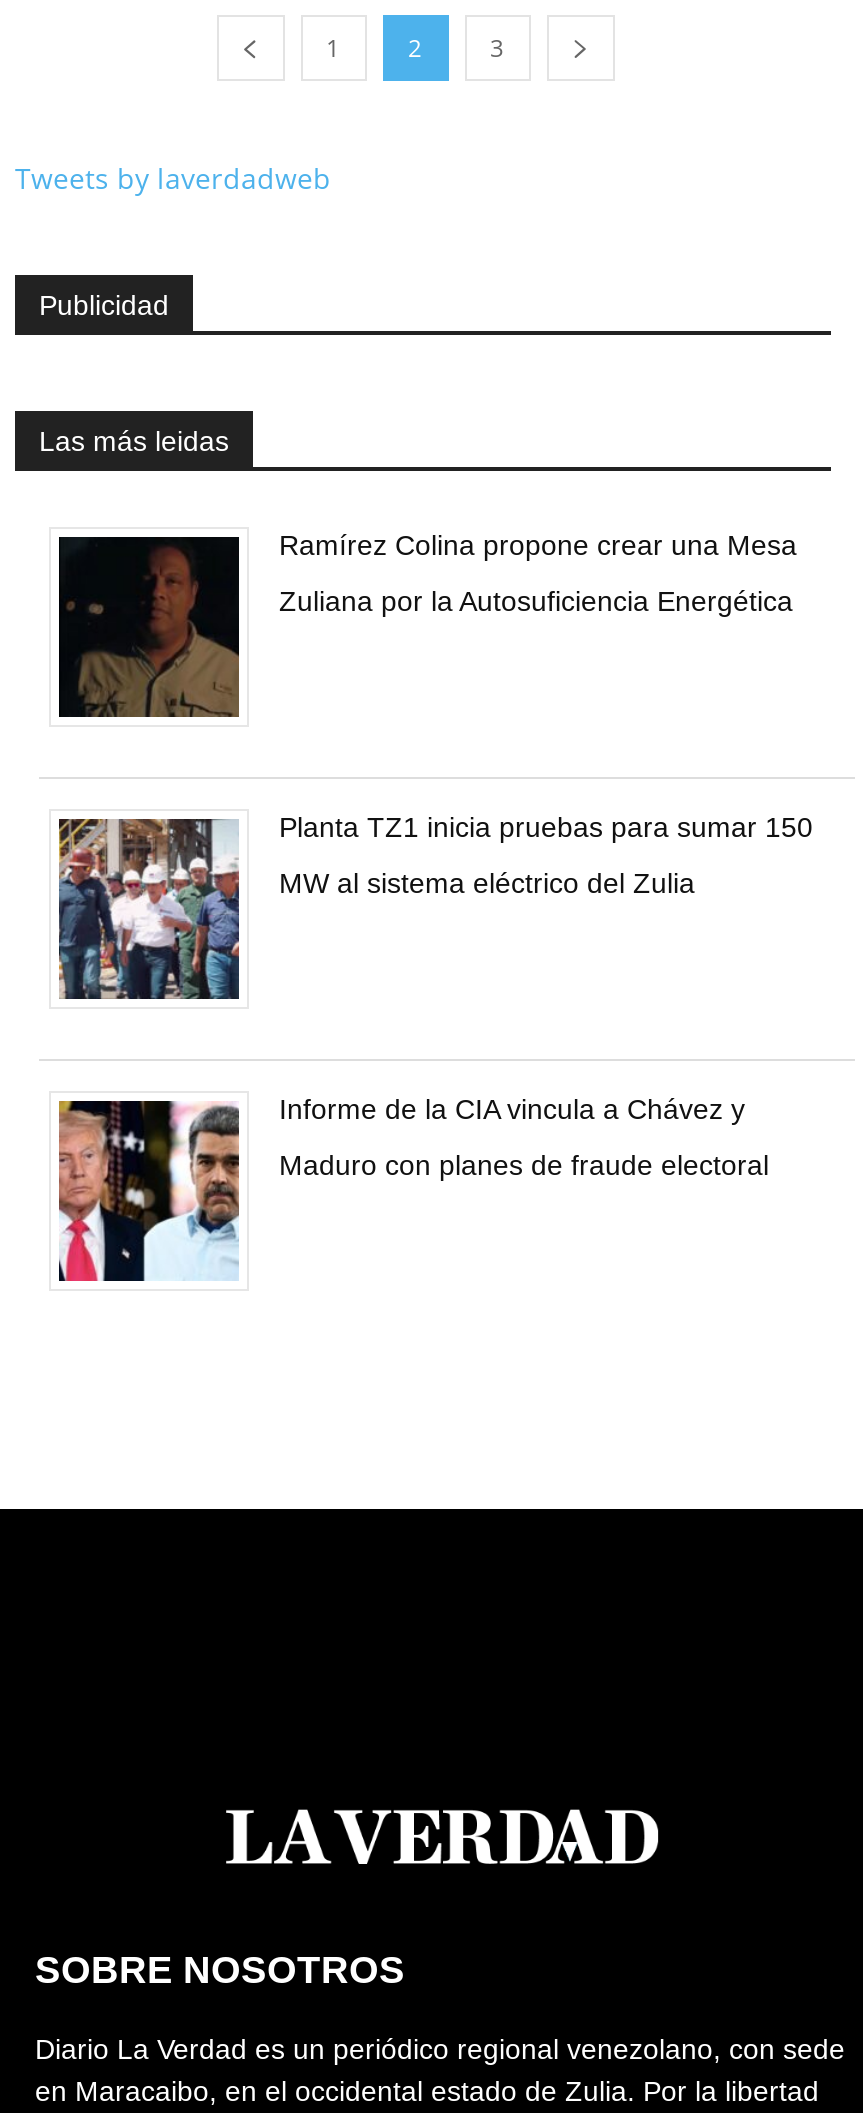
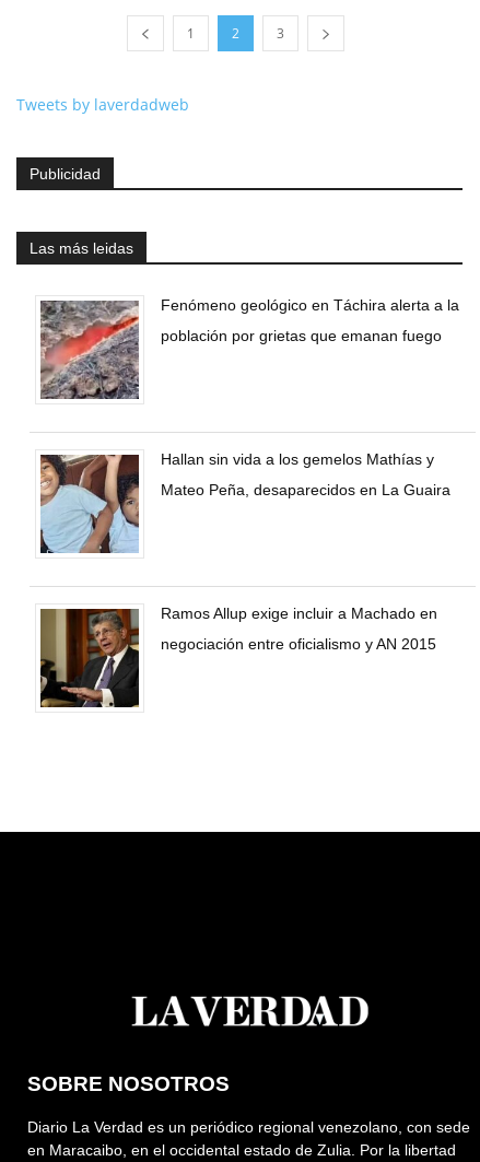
[57,529,797,717] [image] | Ramírez Colina propone crear una Mesa -> [39,296,459,400] [image] | Fenómeno geológico en Táchira alerta a la
[279,585,793,617] Zuliana por la Autosuficiencia Energética -> [161,327,442,345] población por grietas que emanan fuego
[57,811,813,1001] [image] | Planta TZ1 inicia pruebas para sumar 150 -> [39,451,434,554] [image] | Hallan sin vida a los gemelos Mathías y
[279,867,695,899] MW al sistema eléctrico del Zulia -> [161,481,450,499] Mateo Peña, desaparecidos en La Guaira
[59,1093,745,1283] [image] | Informe de la CIA vincula a Chávez y -> [39,605,437,708] [image] | Ramos Allup exige incluir a Machado en
[279,1149,769,1181] Maduro con planes de fraude electoral -> [161,635,436,653] negociación entre oficialismo y AN 2015

